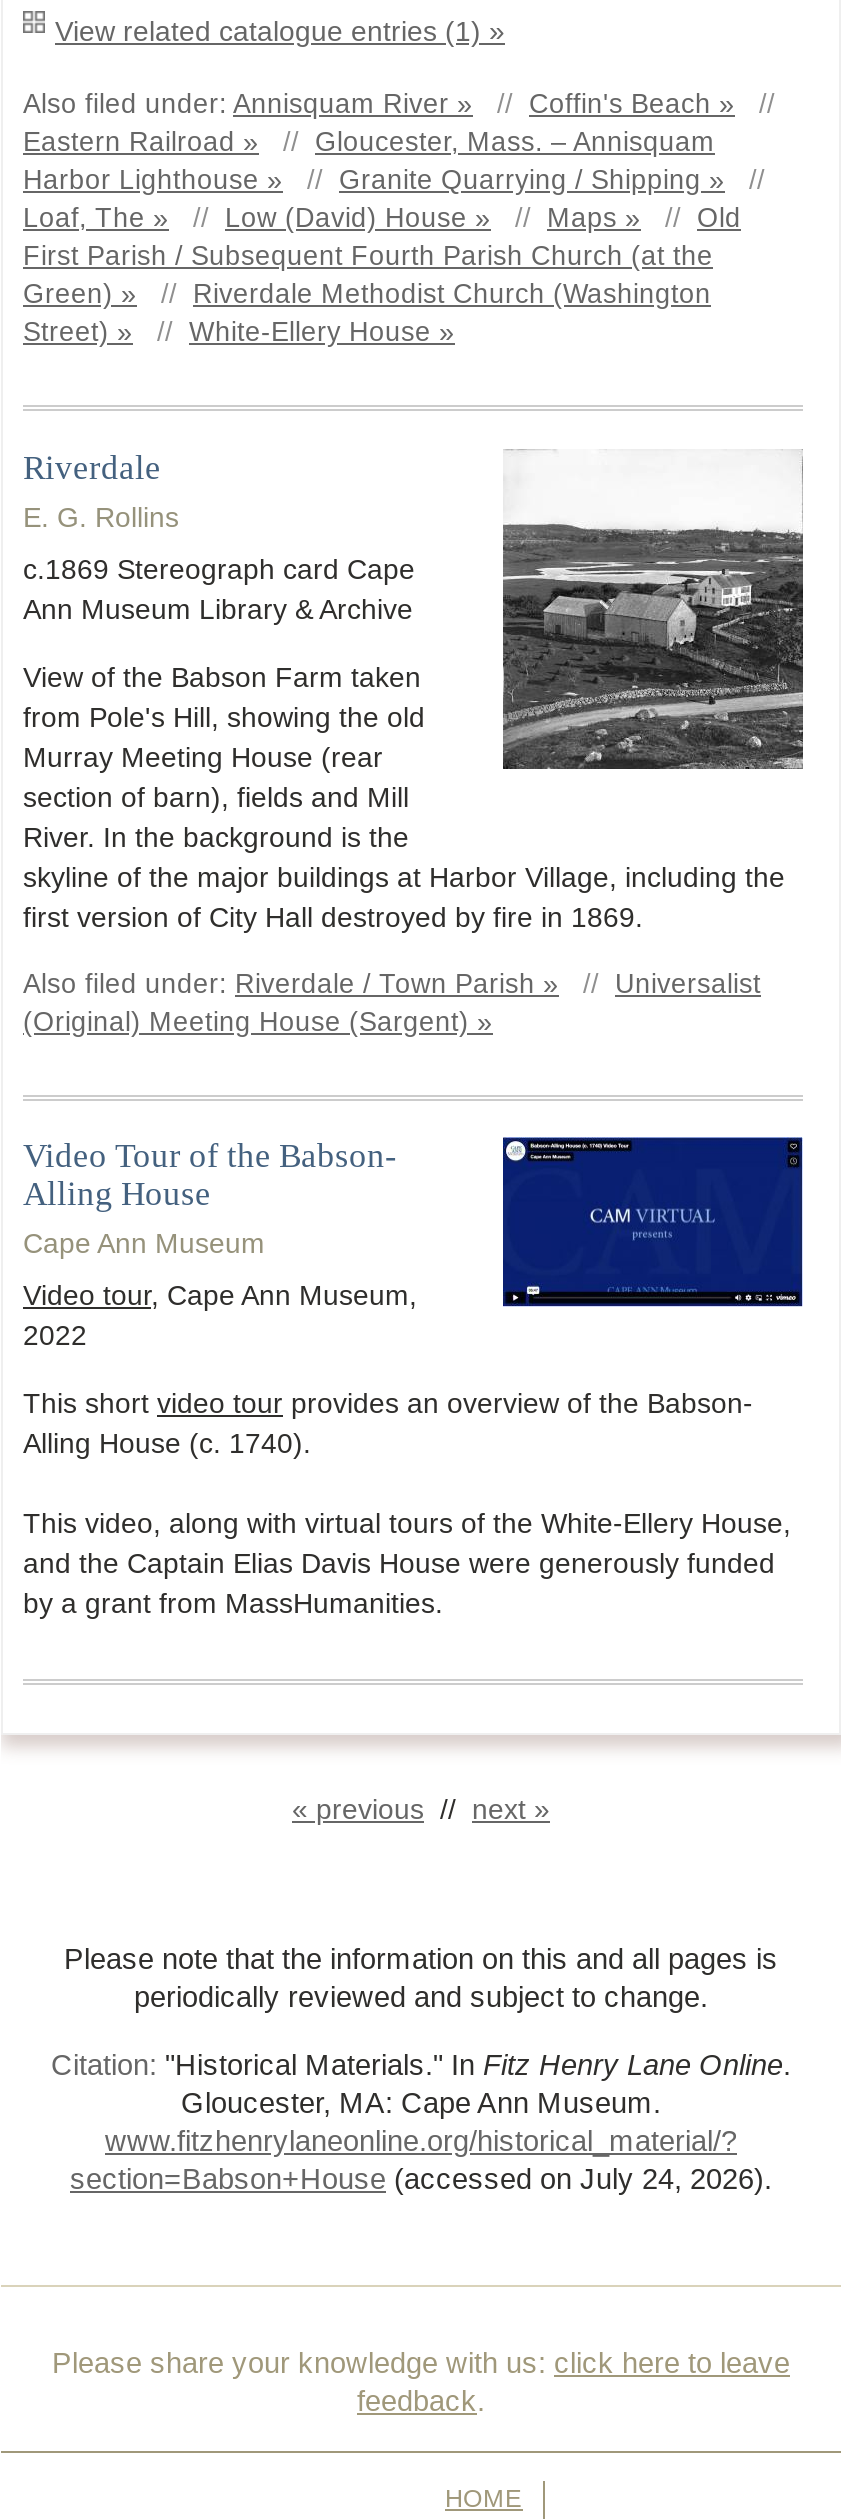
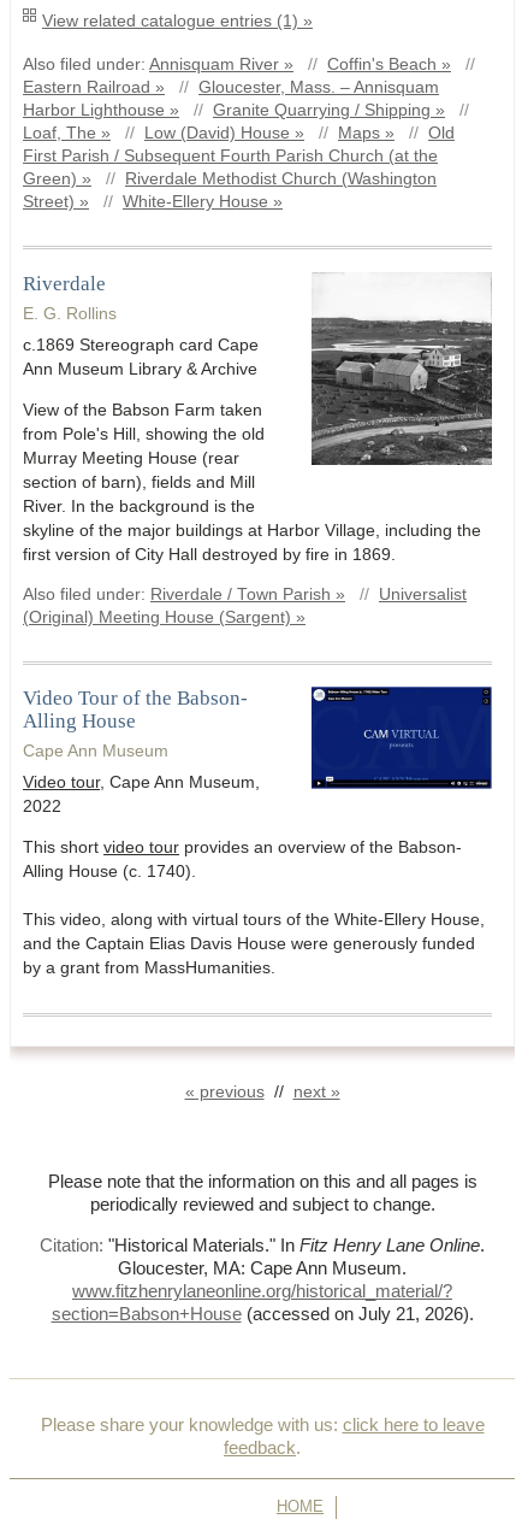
[70,2163,772,2195] section=Babson+House (accessed on July 24, 2026). -> [51,1304,473,1324] section=Babson+House (accessed on July 21, 2026).

